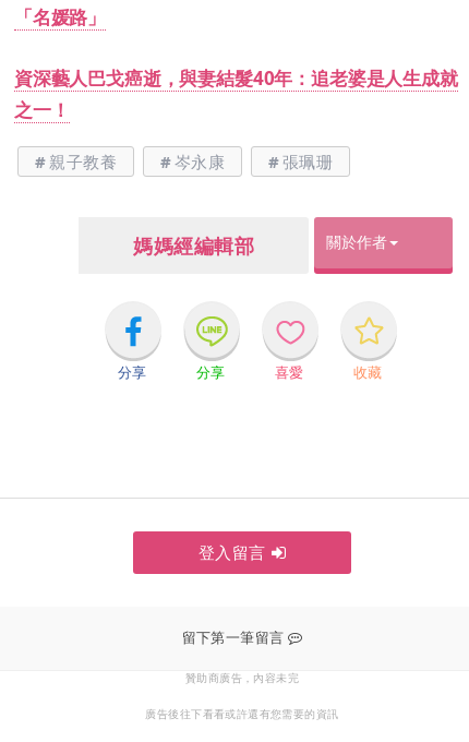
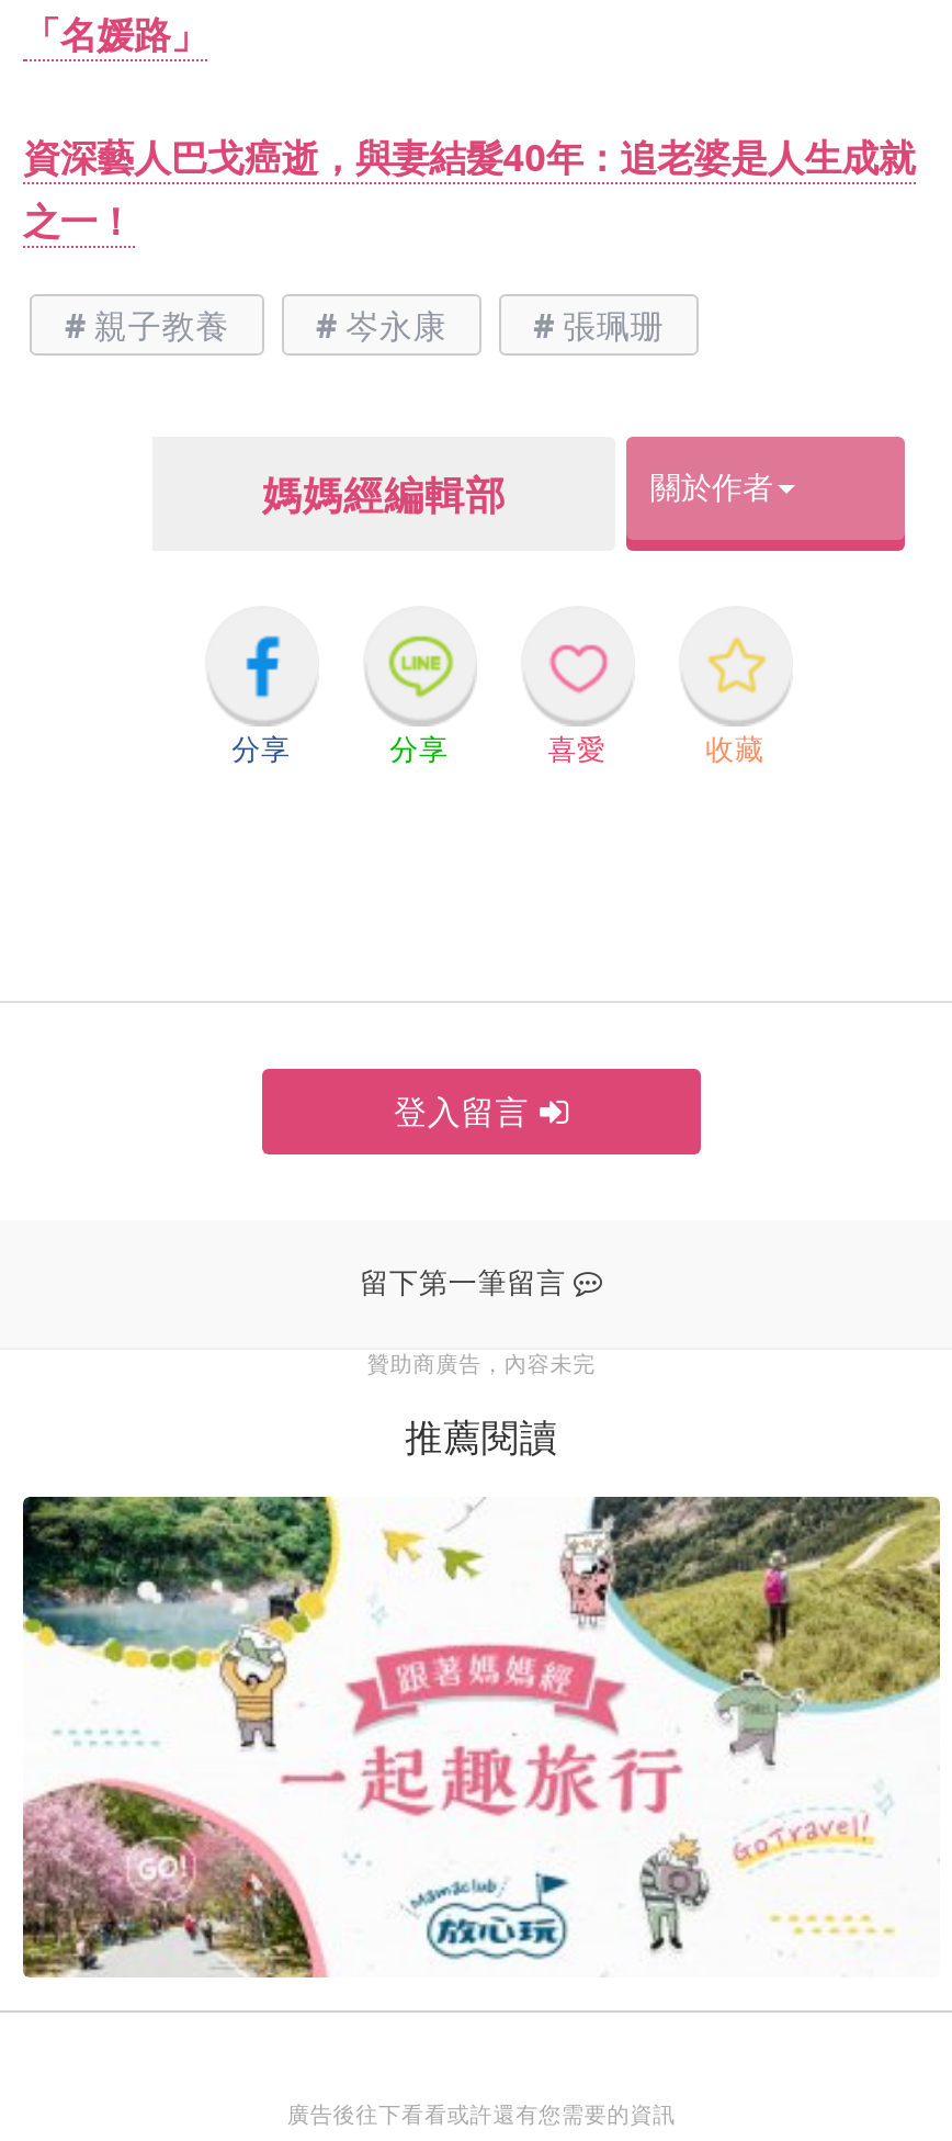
none -> [21,1492,942,1977] [image]
none -> [405,1411,558,1462] 推薦閱讀

